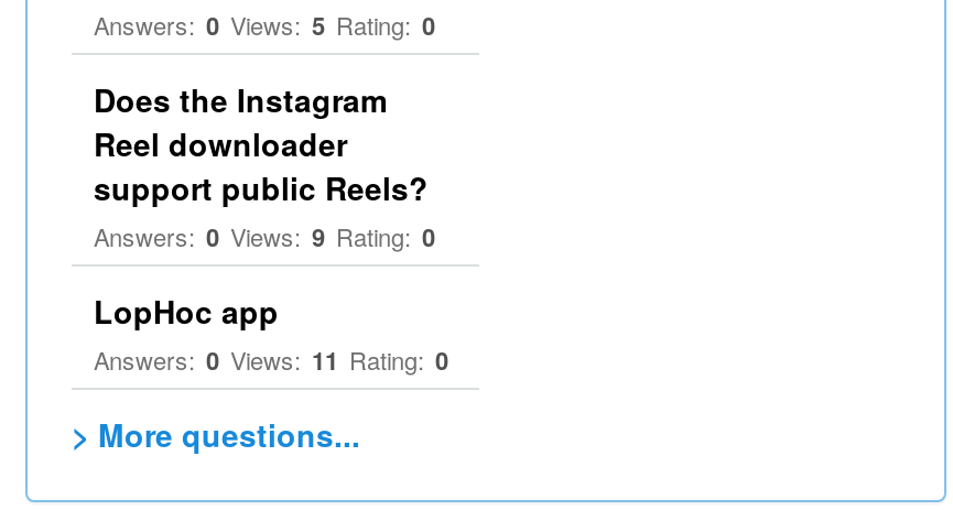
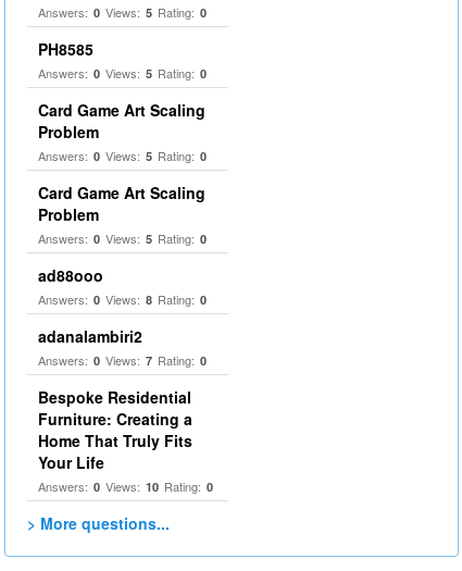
[94,77,448,377] Does the Instagram | Reel downloader | support public Reels? | Answers: 0 Views: 9 Rating: 0 | LopHoc app | Answers: 0 Views: 11 Rating: 0 -> [38,38,213,495] PH8585 | Answers: 0 Views: 5 Rating: 0 | Card Game Art Scaling | Problem | Answers: 0 Views: 5 Rating: 0 | Card Game Art Scaling | Problem | Answers: 0 Views: 5 Rating: 0 | ad88ooo | Answers: 0 Views: 8 Rating: 0 | adanalambiri2 | Answers: 0 Views: 7 Rating: 0 | Bespoke Residential | Furniture: Creating a | Home That Truly Fits | Your Life | Answers: 0 Views: 10 Rating: 0

